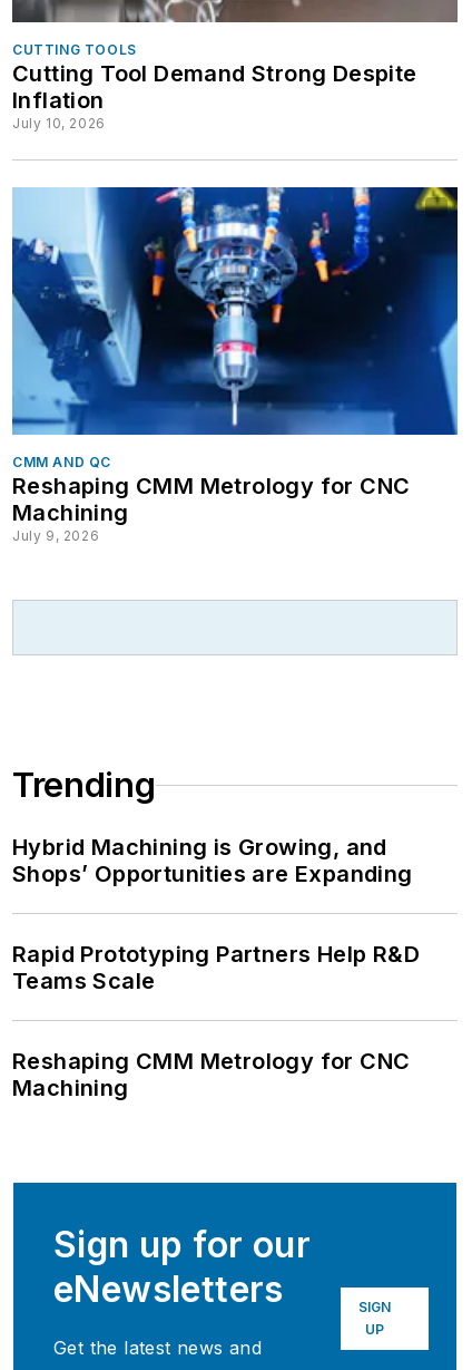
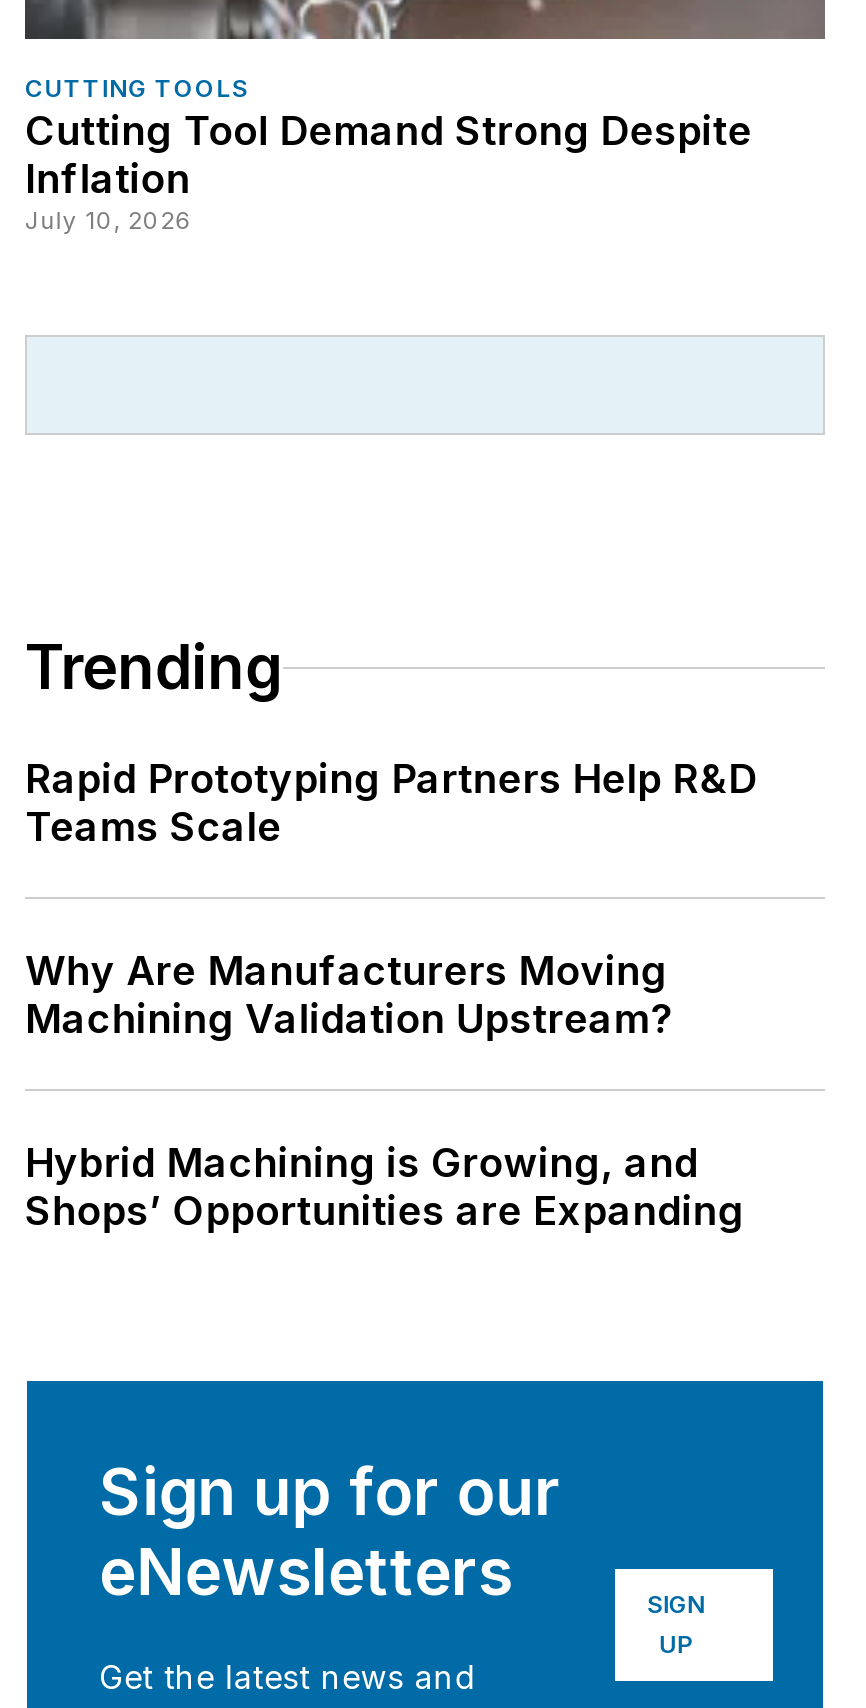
[11,186,459,544] [image] | CMM AND QC | Reshaping CMM Metrology for CNC | Machining | July 9, 2026 -> none
none -> [25,948,673,1044] Why Are Manufacturers Moving | Machining Validation Upstream?
moved [12,941,420,995] -> [25,756,757,852]: Rapid Prototyping Partners Help R&D | Teams Scale
[12,1048,410,1102] Reshaping CMM Metrology for CNC | Machining -> none

